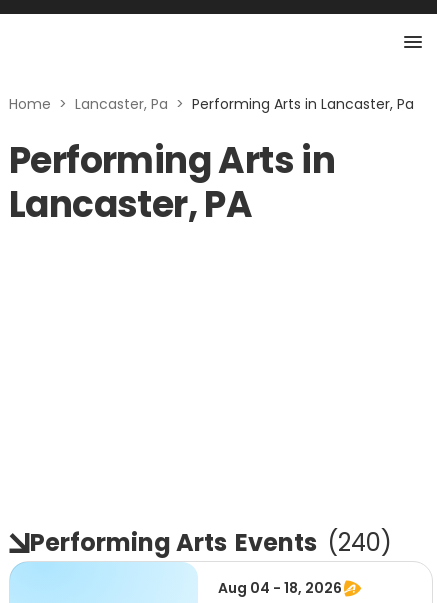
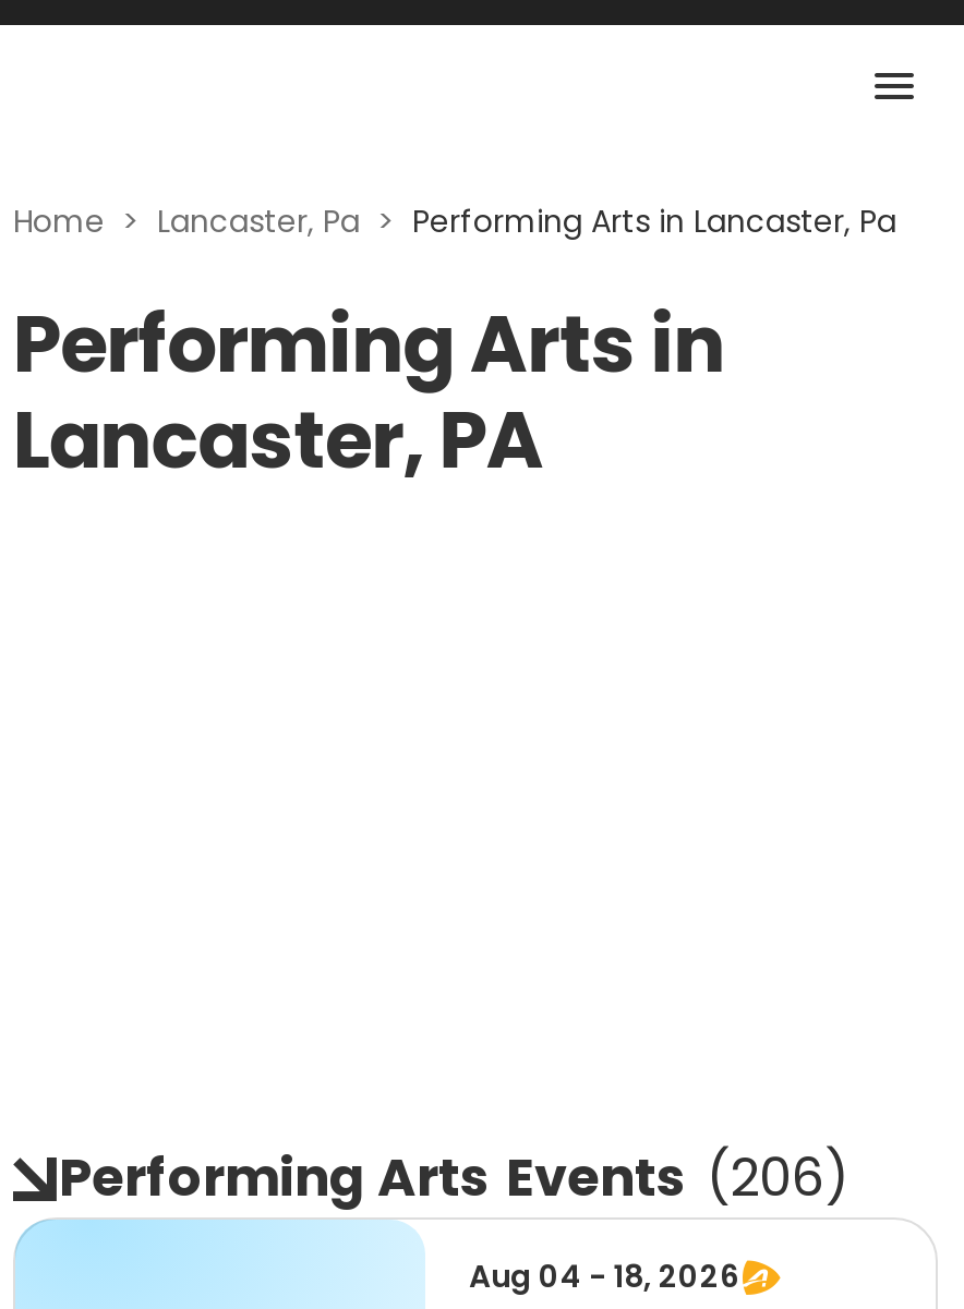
[30,526,392,559] Performing Arts Events (240) -> [59,1141,848,1213] Performing Arts Events (206)

